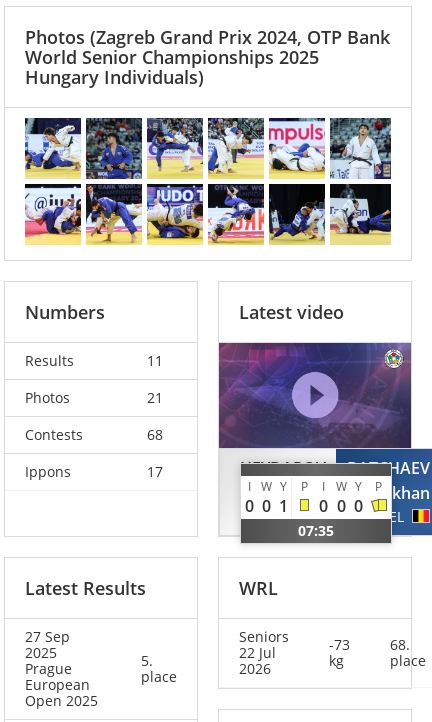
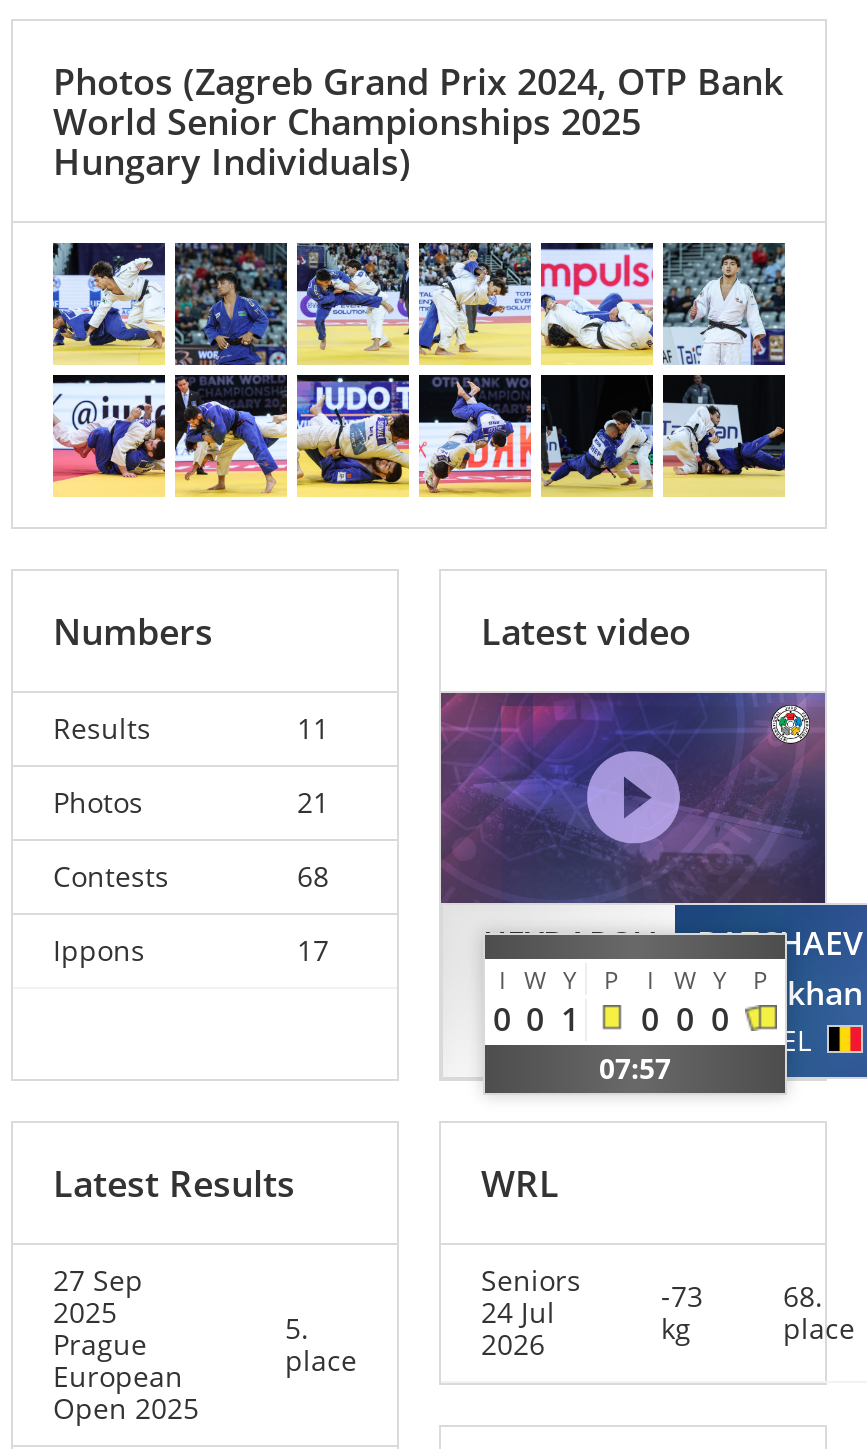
[298,521,334,540] 07:35 -> [599,1050,671,1088] 07:57
[239,643,276,662] 22 Jul -> [481,1294,555,1332] 24 Jul

